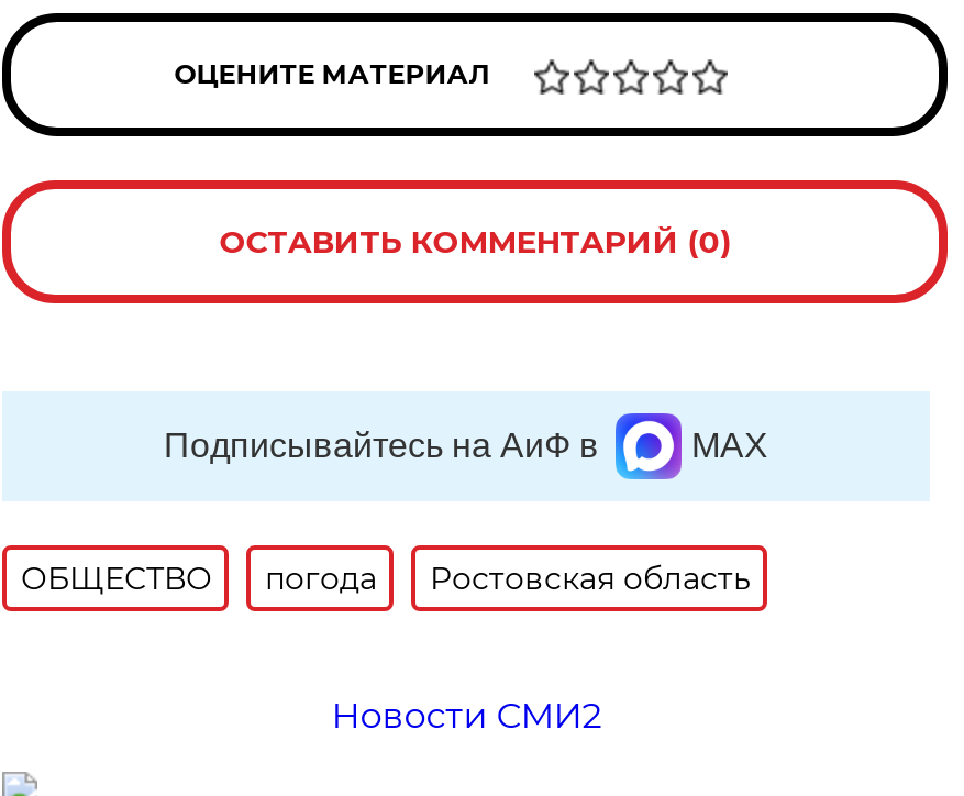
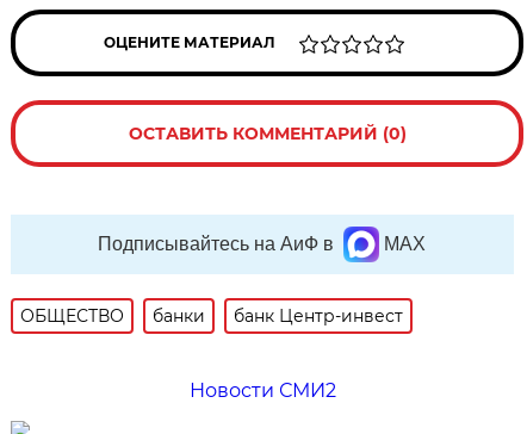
[265,559,751,598] погода | Ростовская область -> [153,305,403,327] банки | банк Центр-инвест

